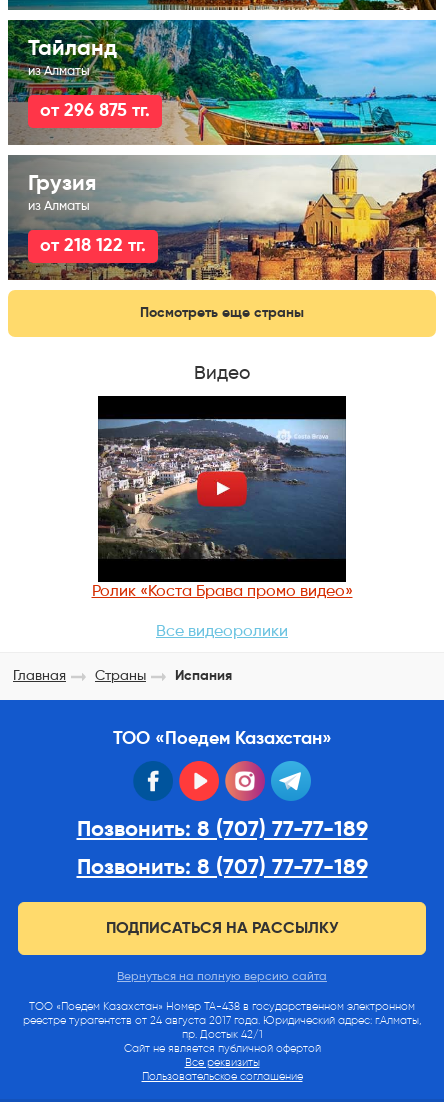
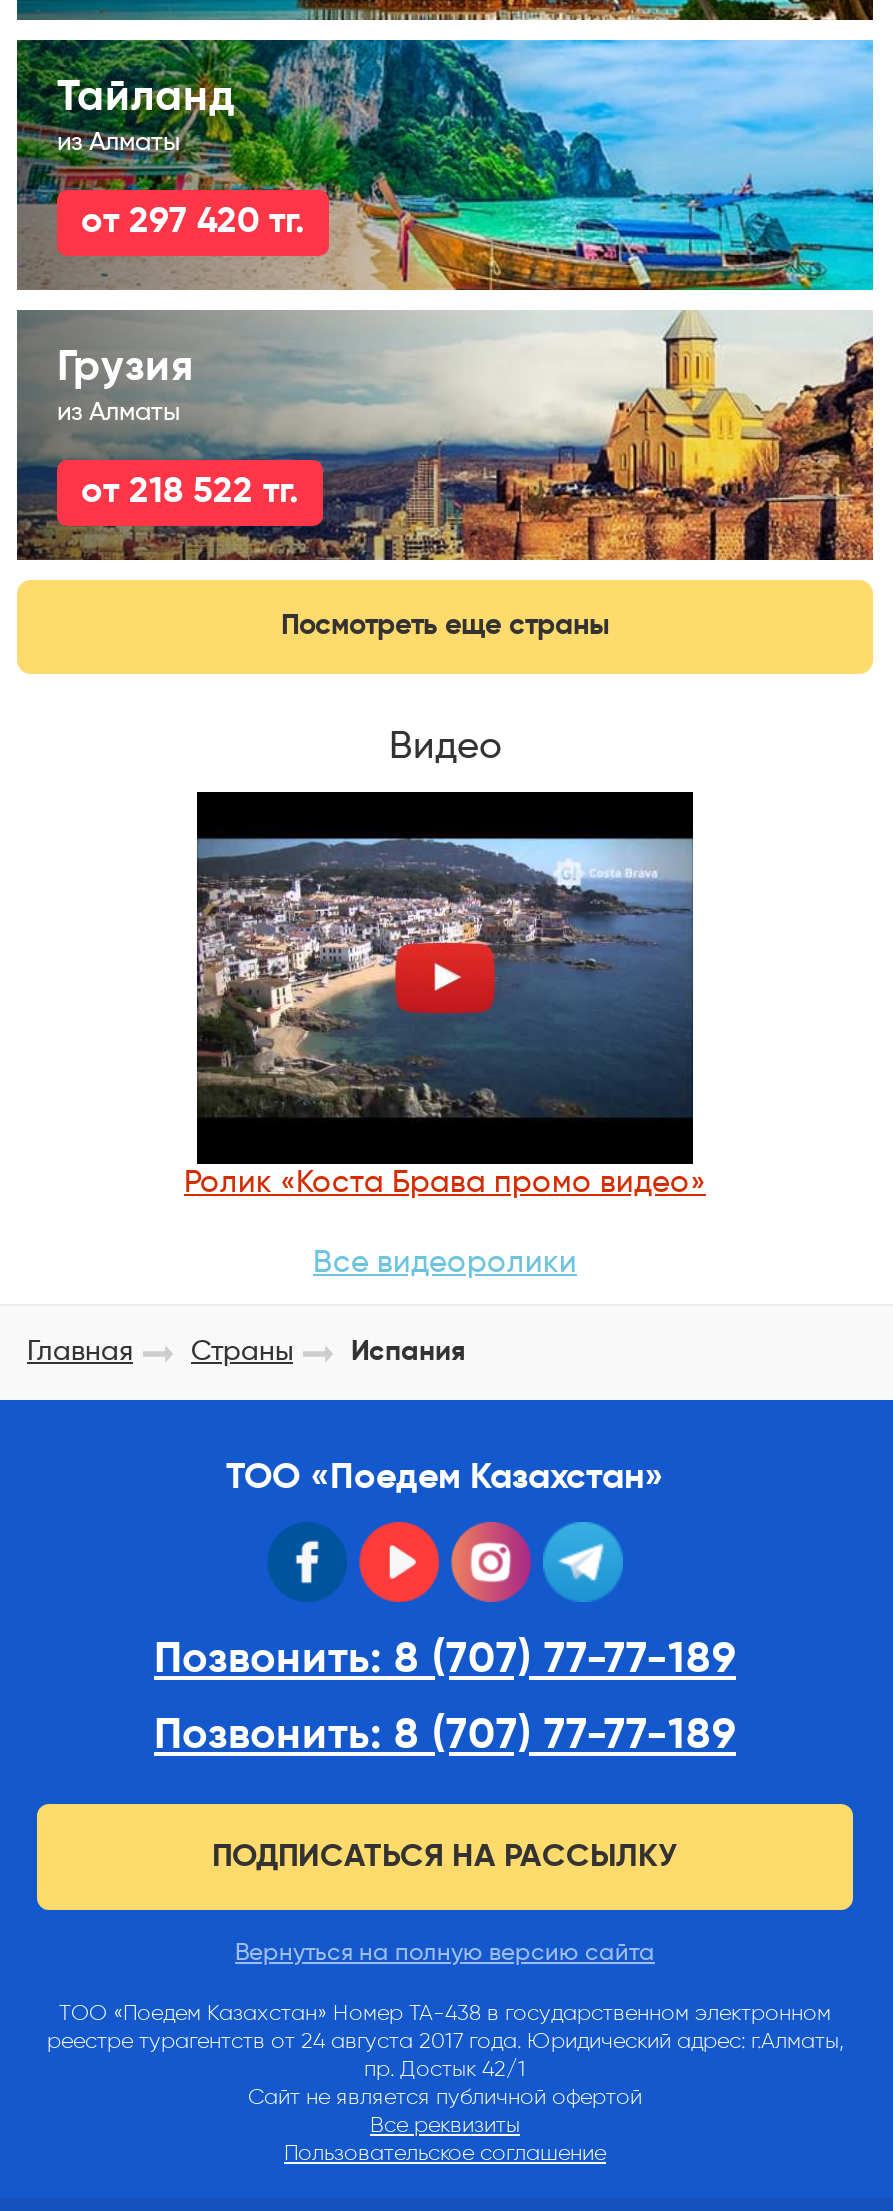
[40,102,150,120] от 296 875 тг. -> [81,204,305,240] от 297 420 тг.
[40,237,146,255] от 218 122 тг. -> [81,474,299,510] от 218 522 тг.

